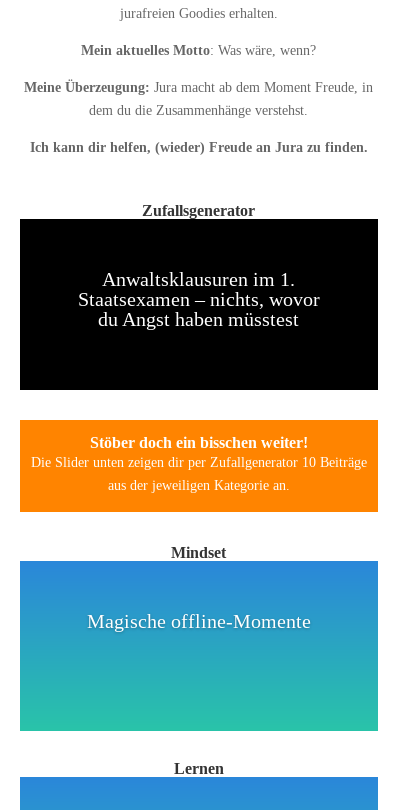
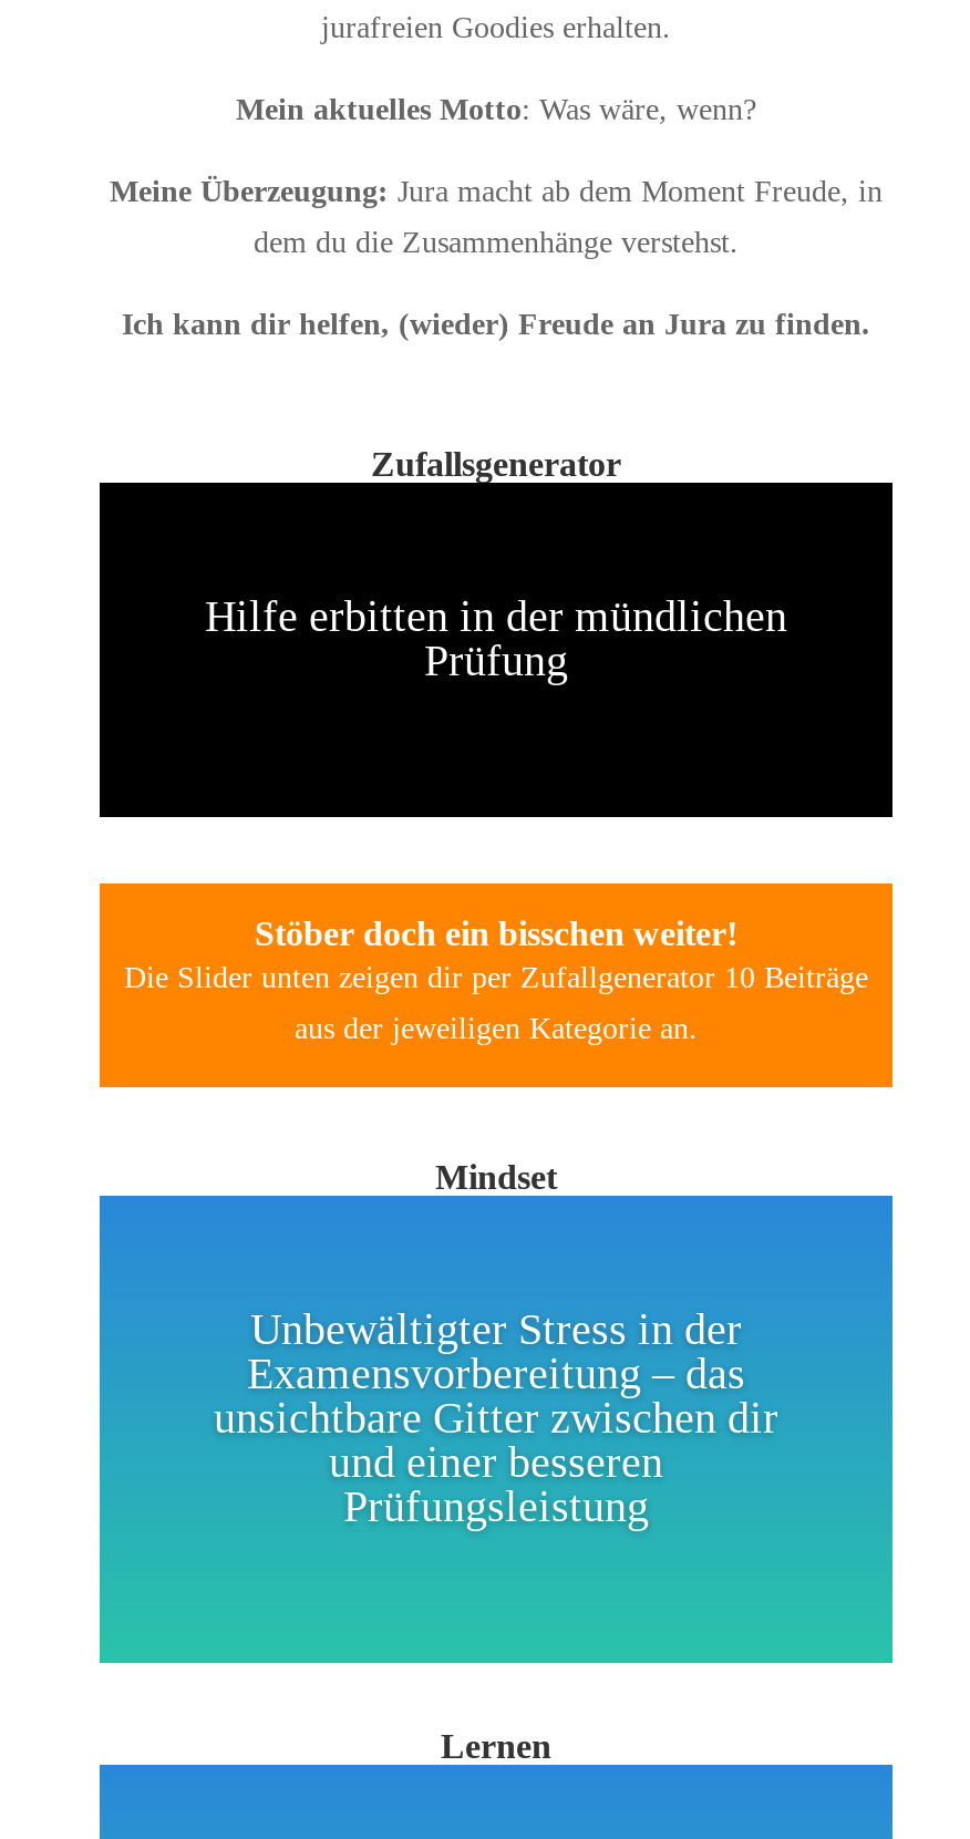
[78,268,320,330] Anwaltsklausuren im 1. | Staatsexamen – nichts, wovor | du Angst haben müsstest -> [205,592,787,685] Hilfe erbitten in der mündlichen | Prüfung
moved [31,434,367,561] -> [124,915,868,1196]: Stöber doch ein bisschen weiter! | Die Slider unten zeigen dir per Zufallgenerator 10 Beiträge | aus der jeweiligen Kategorie an. | Mindset
[87,610,311,632] Magische offline-Momente -> [214,1305,778,1531] Unbewältigter Stress in der | Examensvorbereitung – das | unsichtbare Gitter zwischen dir | und einer besseren | Prüfungsleistung

